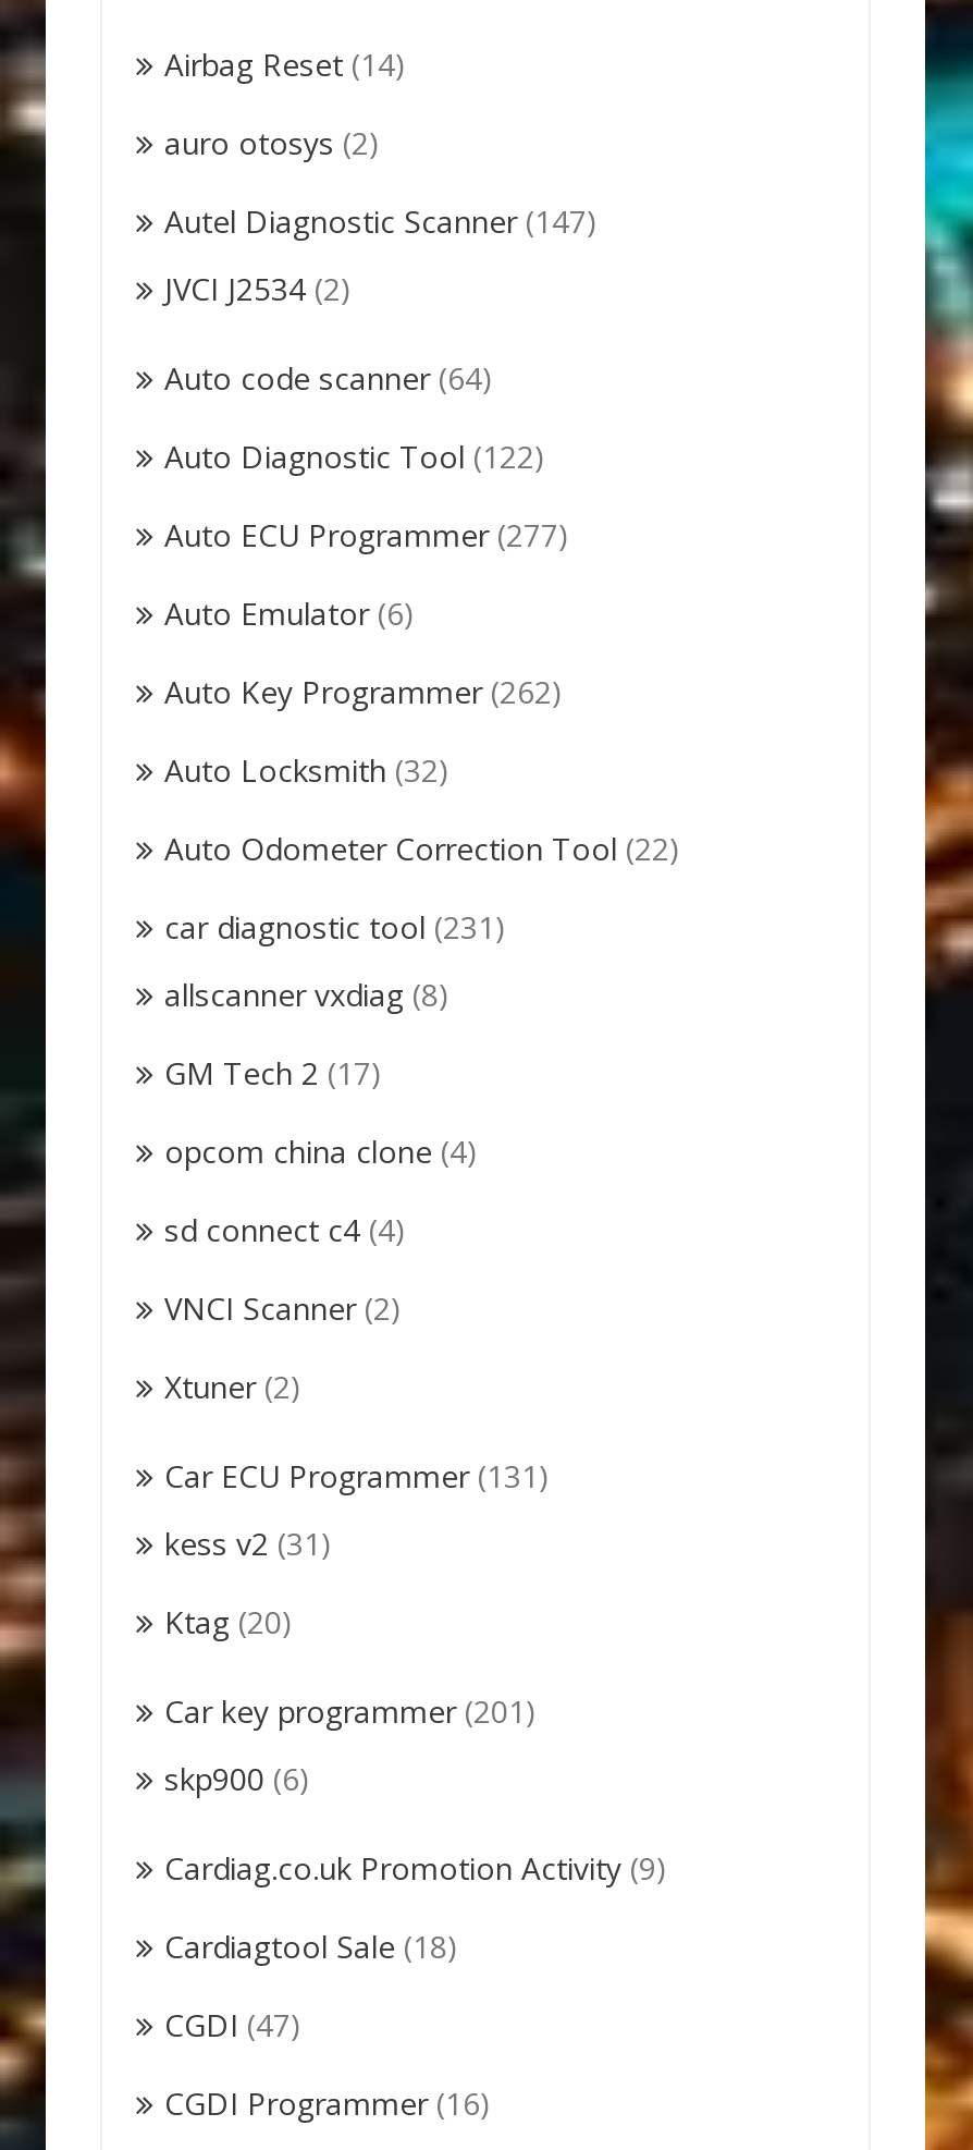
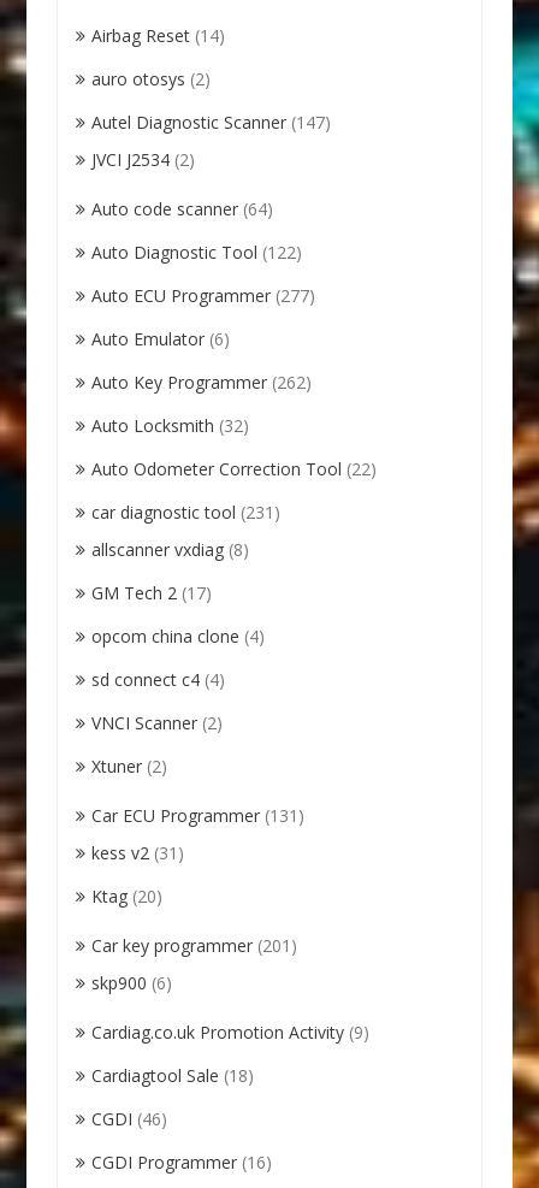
[164,2004,301,2045] CGDI (47) -> [92,1107,168,1130] CGDI (46)

